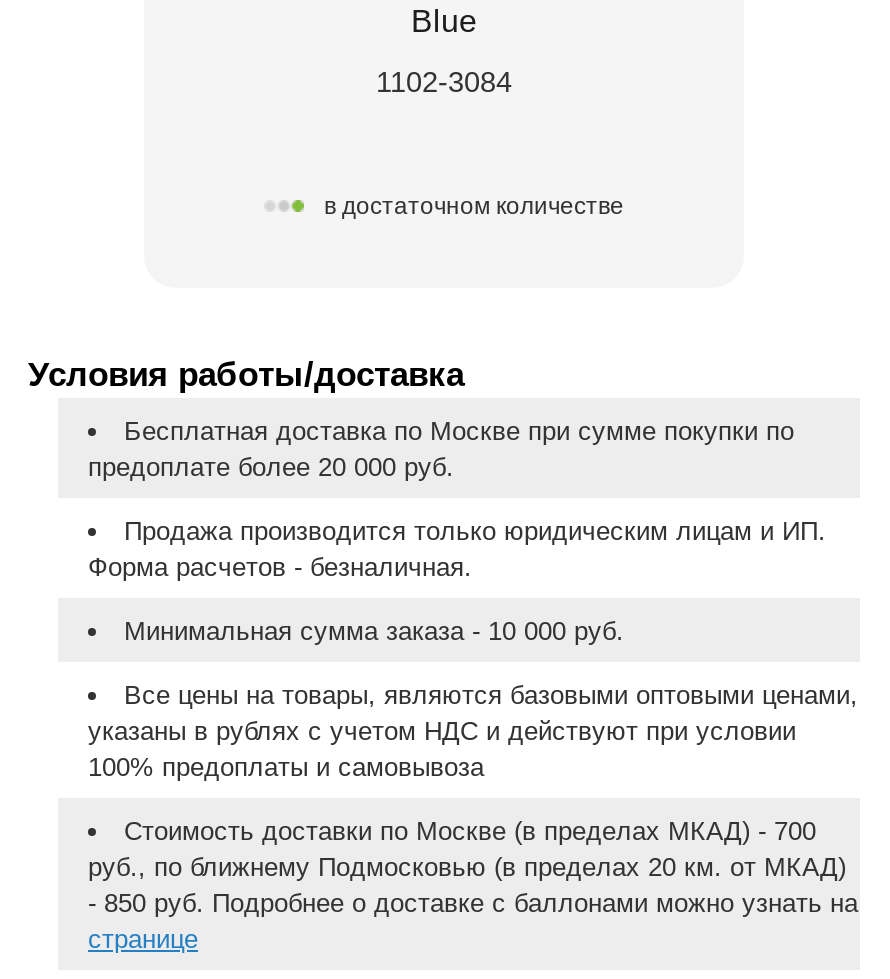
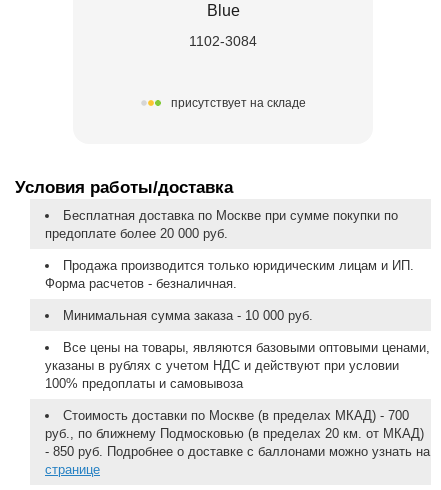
[324,193,624,221] в достаточном количестве -> [170,96,305,110] присутствует на складе

